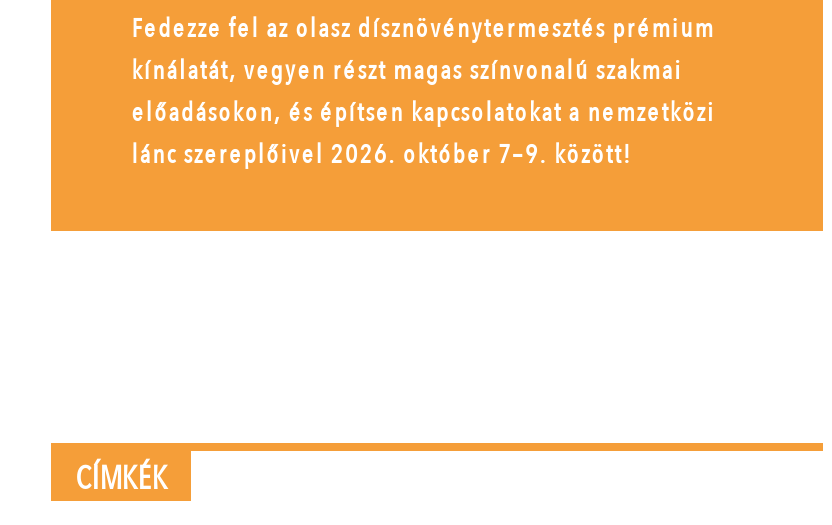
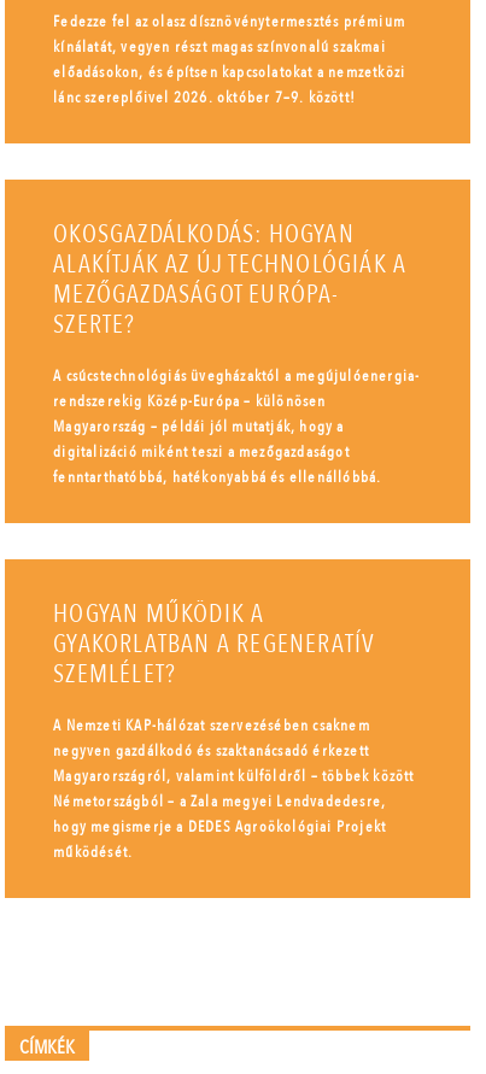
none -> [53,217,420,489] OKOSGAZDÁLKODÁS: HOGYAN | ALAKÍTJÁK AZ ÚJ TECHNOLÓGIÁK A | MEZŐGAZDASÁGOT EURÓPA- | SZERTE? | A csúcstechnológiás üvegházaktól a megújulóenergia- | rendszerekig Közép-Európa – különösen | Magyarország – példái jól mutatják, hogy a | digitalizáció miként teszi a mezőgazdaságot | fenntarthatóbbá, hatékonyabbá és ellenállóbbá.
none -> [53,597,414,863] HOGYAN MŰKÖDIK A | GYAKORLATBAN A REGENERATÍV | SZEMLÉLET? | A Nemzeti KAP-hálózat szervezésében csaknem | negyven gazdálkodó és szaktanácsadó érkezett | Magyarországról, valamint külföldről – többek között | Németországból – a Zala megyei Lendvadedesre, | hogy megismerje a DEDES Agroökológiai Projekt | működését.

